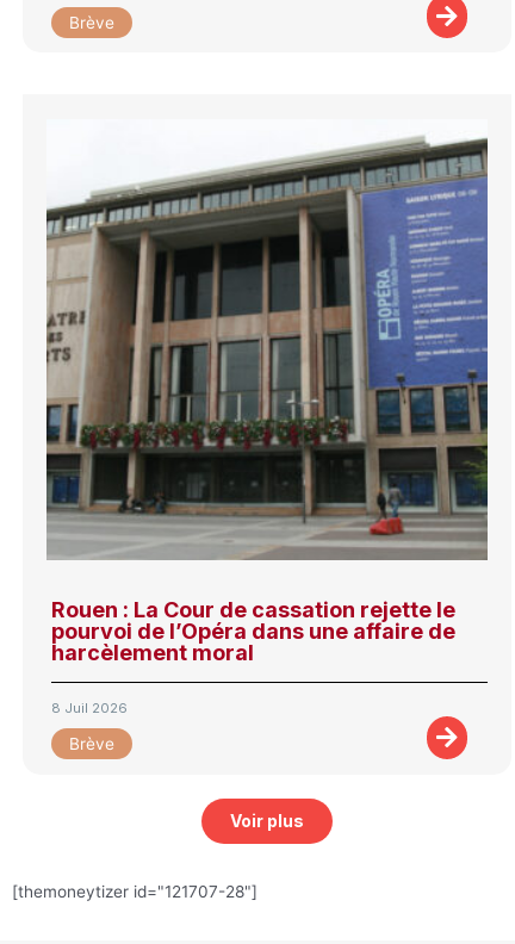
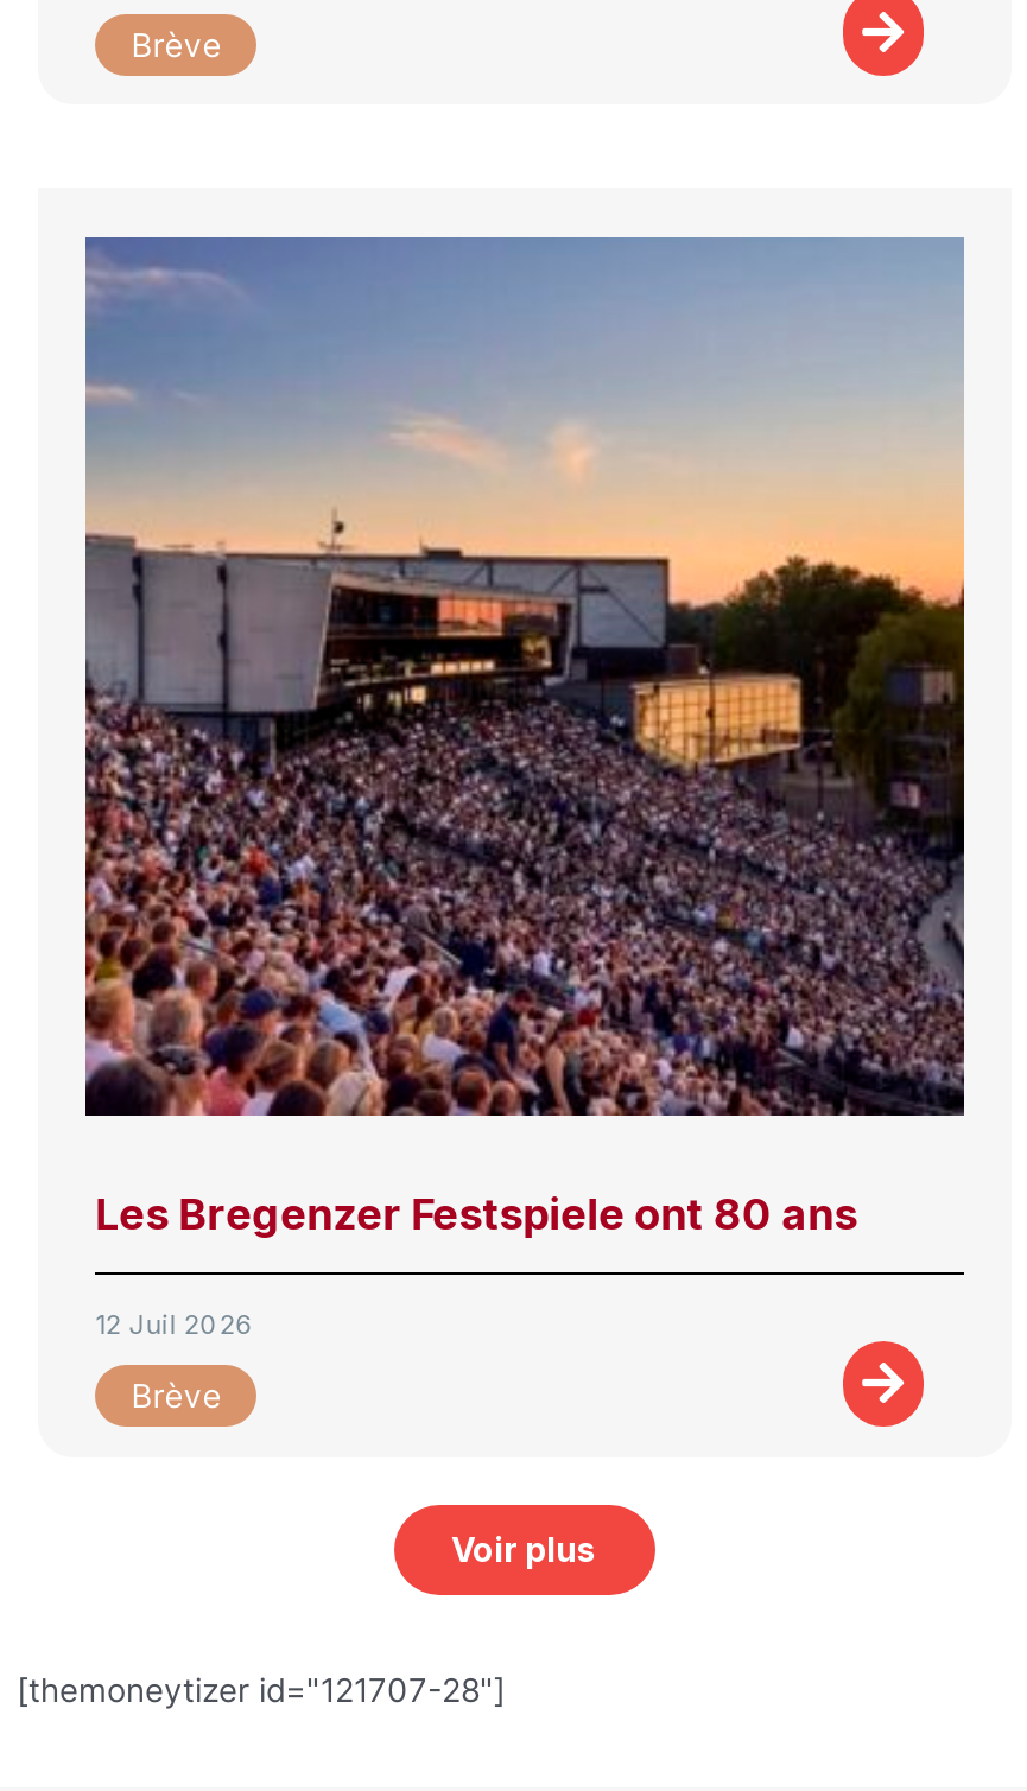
[45,135,489,665] [image] | Rouen : La Cour de cassation rejette le | pourvoi de l’Opéra dans une affaire de | harcèlement moral -> [83,235,966,1238] [image] | Les Bregenzer Festspiele ont 80 ans
[51,699,128,716] 8 Juil 2026 -> [95,1307,255,1340] 12 Juil 2026

